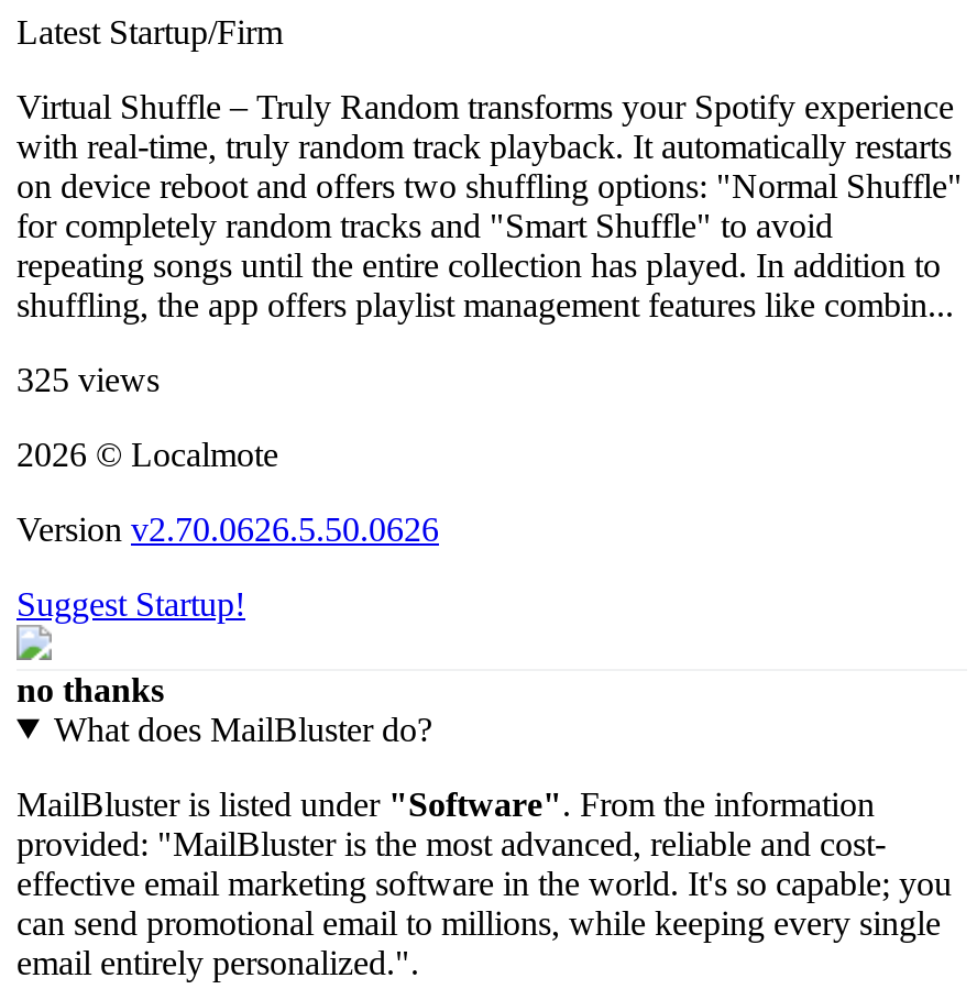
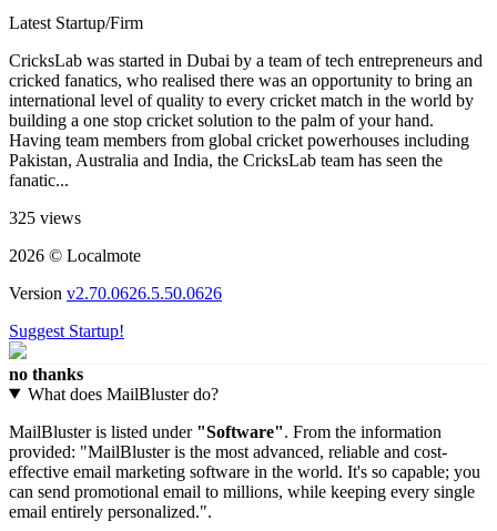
[17,87,963,323] Virtual Shuffle – Truly Random transforms your Spotify experience | with real-time, truly random track playback. It automatically restarts | on device reboot and offers two shuffling options: "Normal Shuffle" | for completely random tracks and "Smart Shuffle" to avoid | repeating songs until the entire collection has played. In addition to | shuffling, the app offers playlist management features like combin... -> [9,51,483,189] CricksLab was started in Dubai by a team of tech entrepreneurs and | cricked fanatics, who realised there was an opportunity to bring an | international level of quality to every cricket match in the world by | building a one stop cricket solution to the palm of your hand. | Having team members from global cricket powerhouses including | Pakistan, Australia and India, the CricksLab team has seen the | fanatic...

